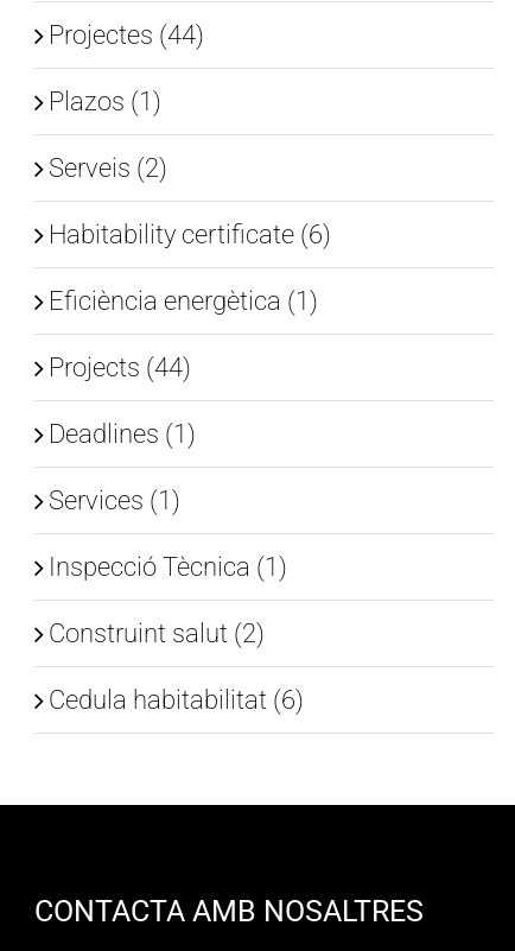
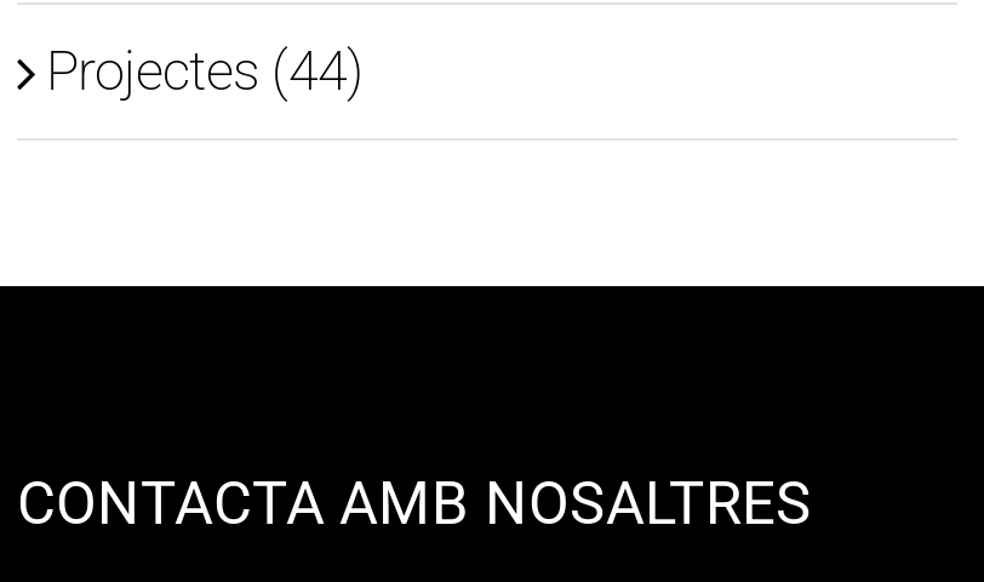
[49,86,331,715] Plazos (1) | Serveis (2) | Habitability certificate (6) | Eficiència energètica (1) | Projects (44) | Deadlines (1) | Services (1) | Inspecció Tècnica (1) | Construint salut (2) | Cedula habitabilitat (6) -> none

